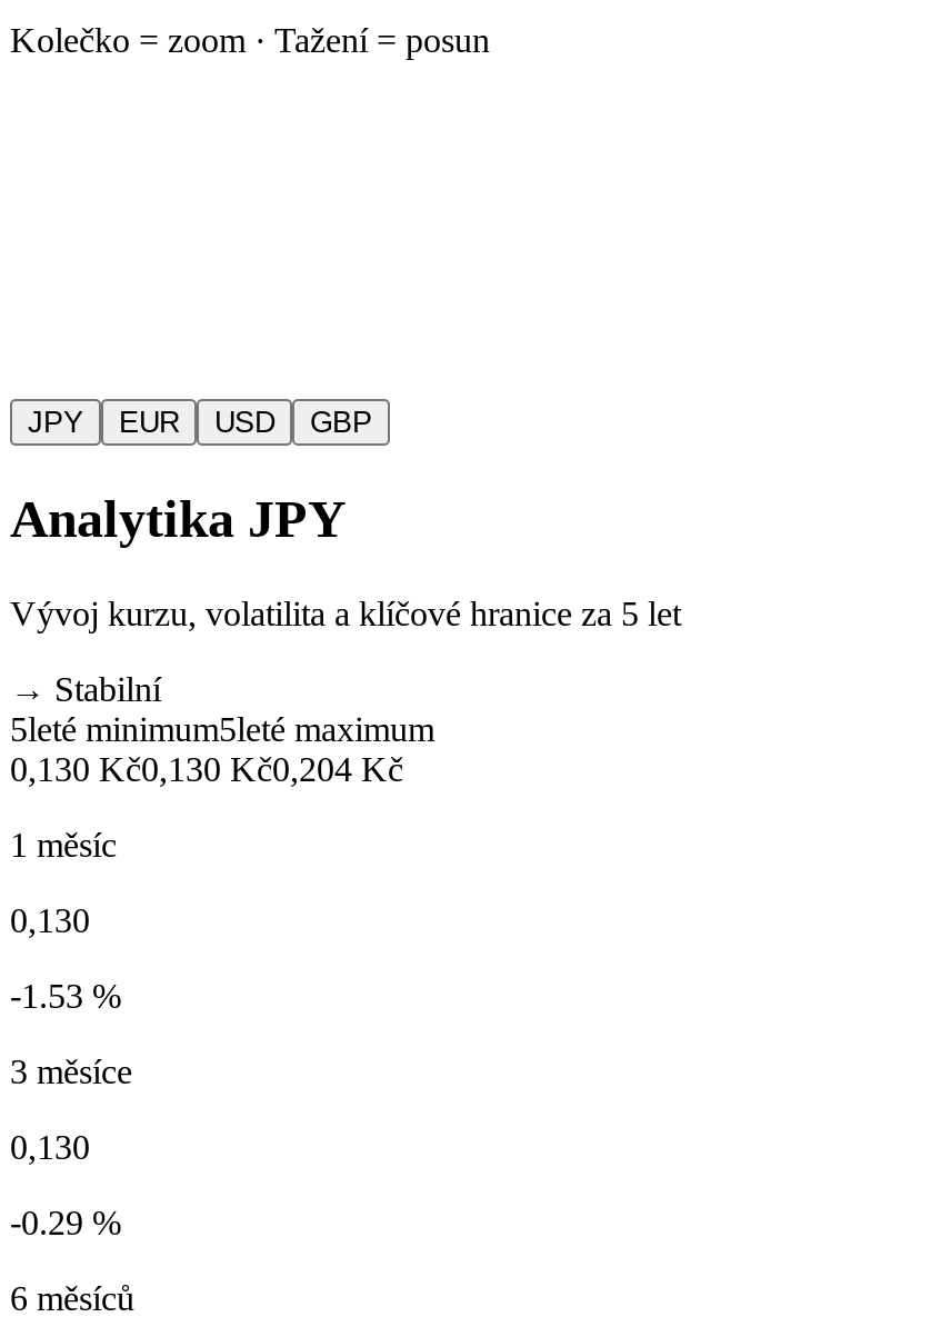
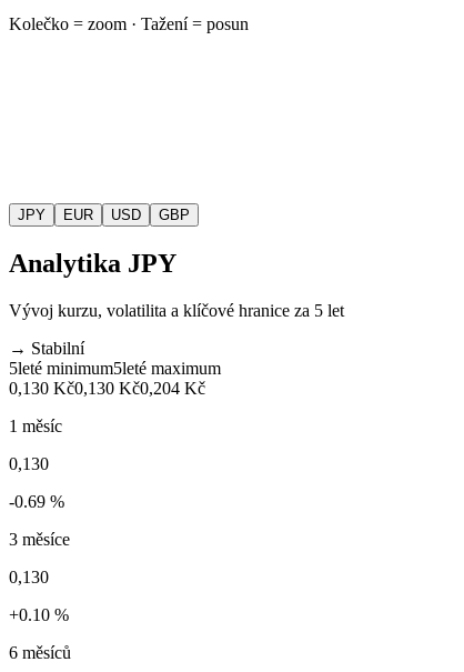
[10,977,121,1015] -1.53 % -> [9,492,64,511] -0.69 %
[10,1204,121,1242] -0.29 % -> [9,605,69,624] +0.10 %

